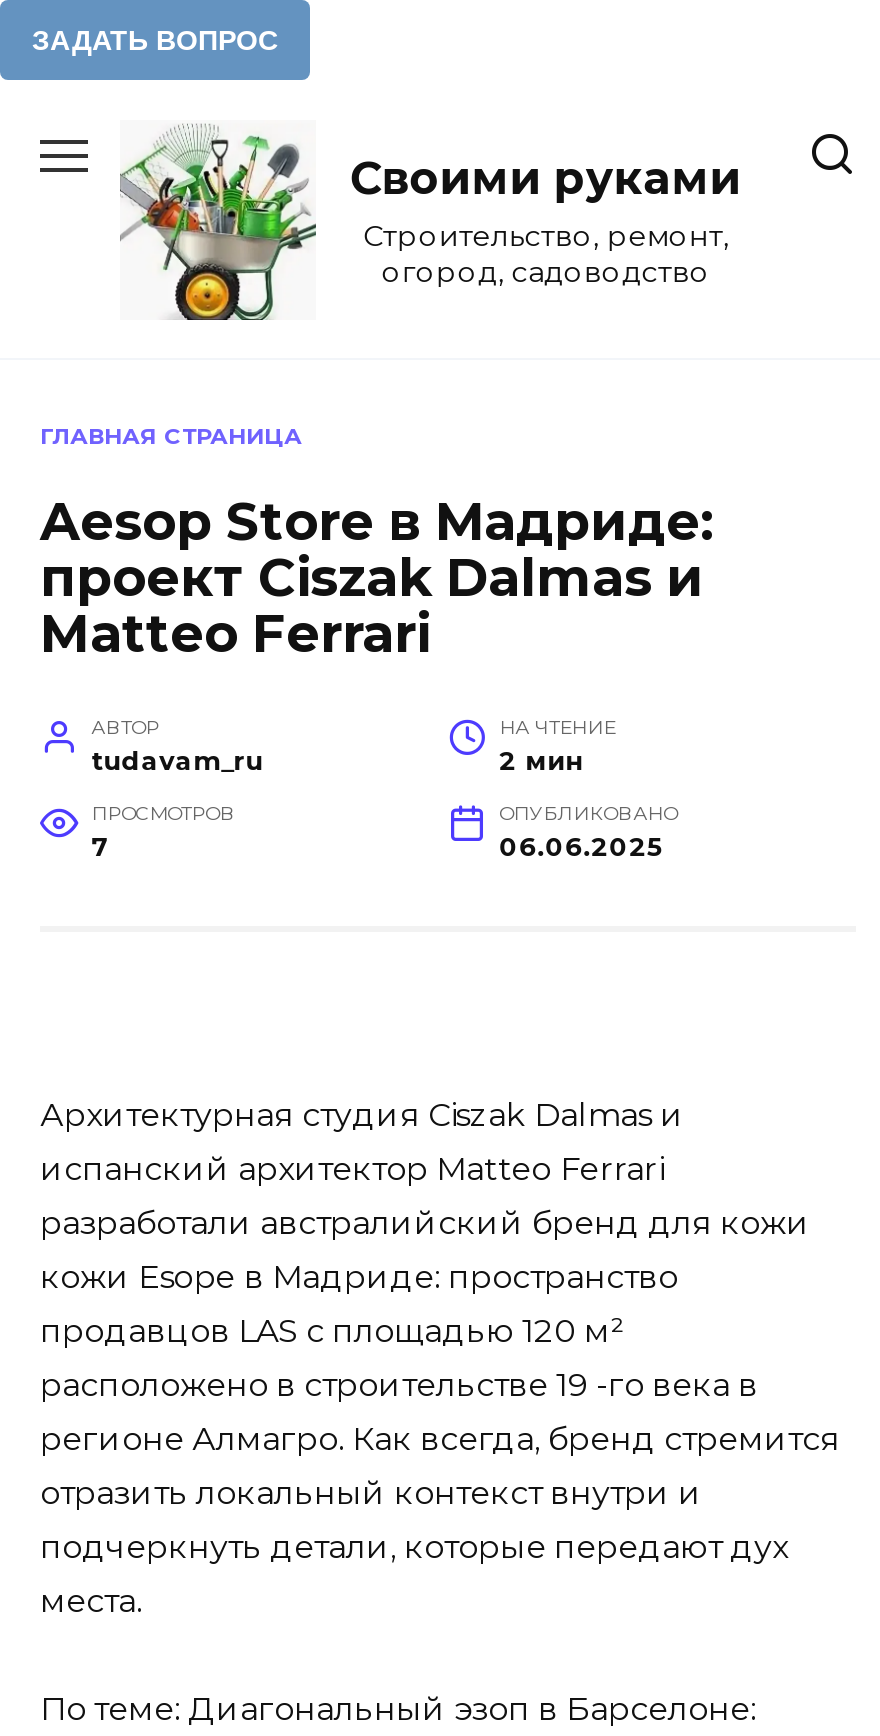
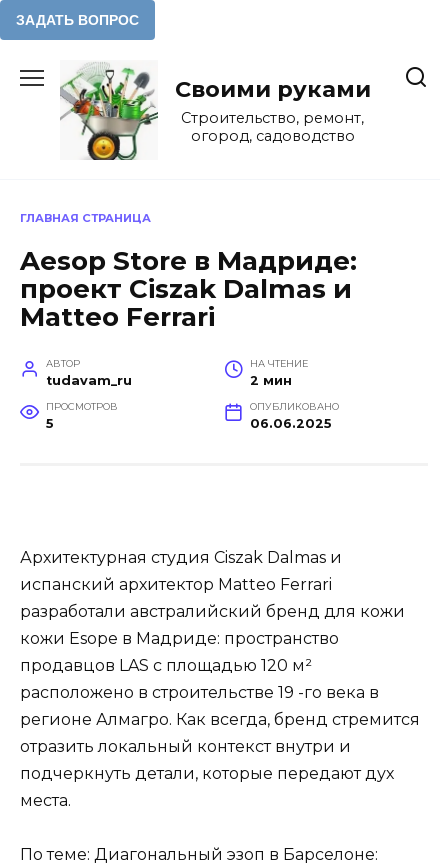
[91,832,109,862] 7 -> [46,416,54,431] 5

